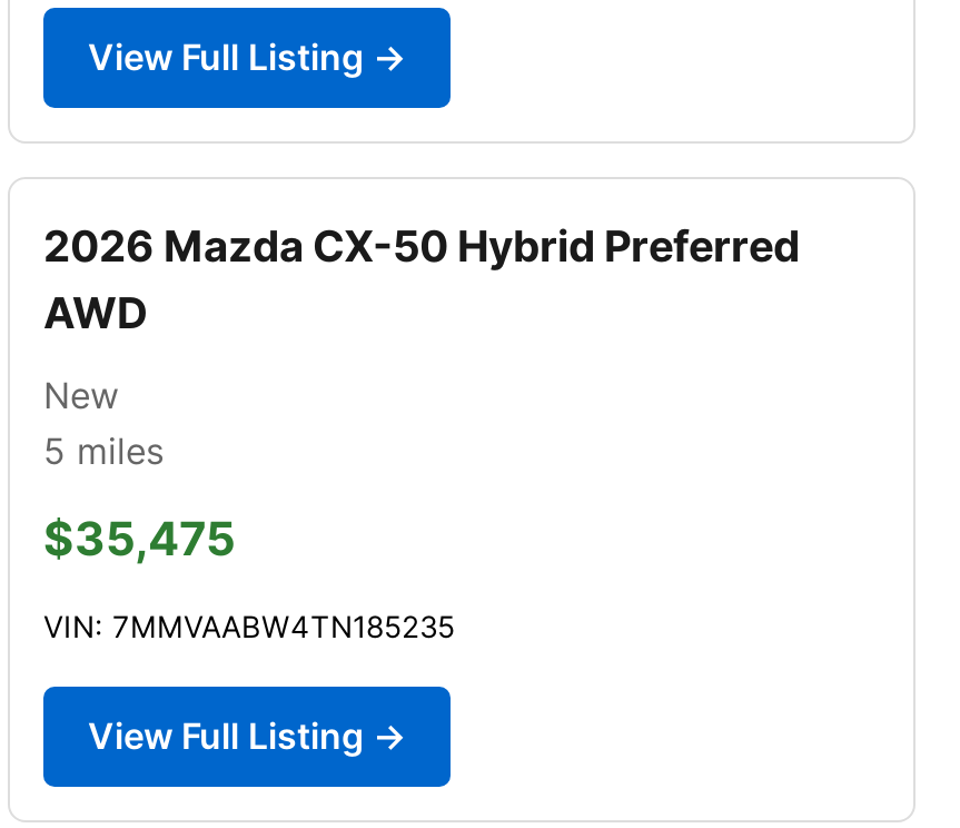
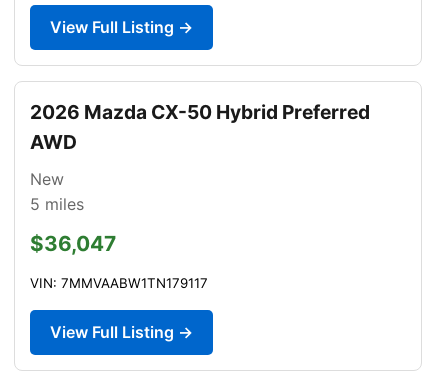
[43,511,235,566] $35,475 -> [30,231,116,256] $36,047
[43,609,455,644] VIN: 7MMVAABW4TN185235 -> [30,275,208,291] VIN: 7MMVAABW1TN179117

